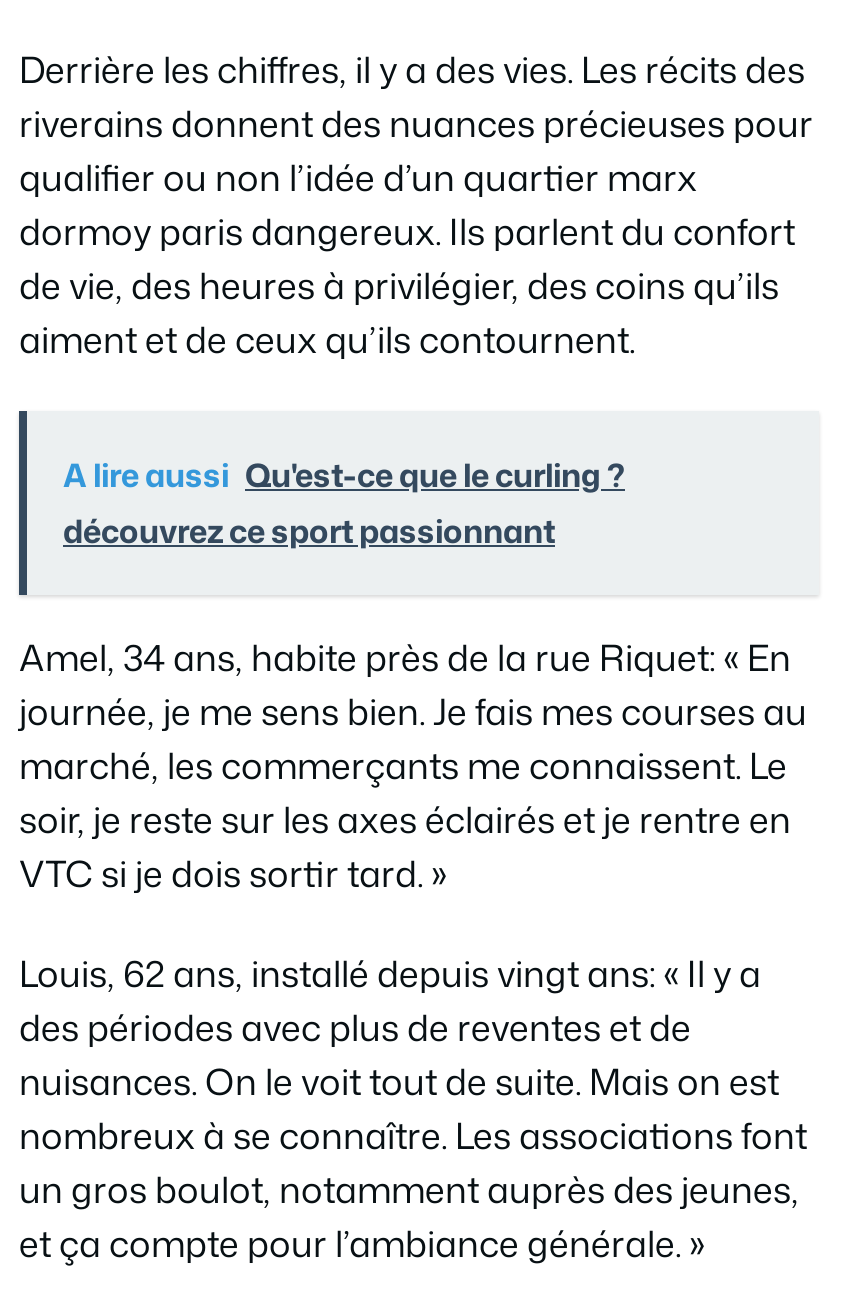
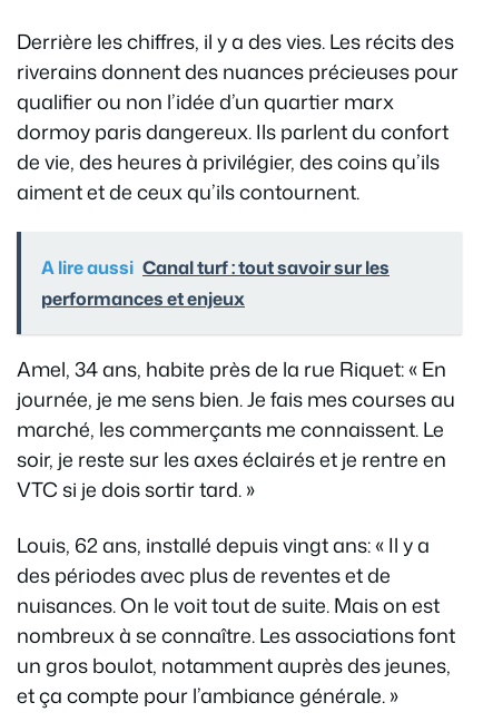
[63,454,625,554] A lire aussi Qu'est-ce que le curling ? | découvrez ce sport passionnant -> [41,256,390,311] A lire aussi Canal turf : tout savoir sur les | performances et enjeux

